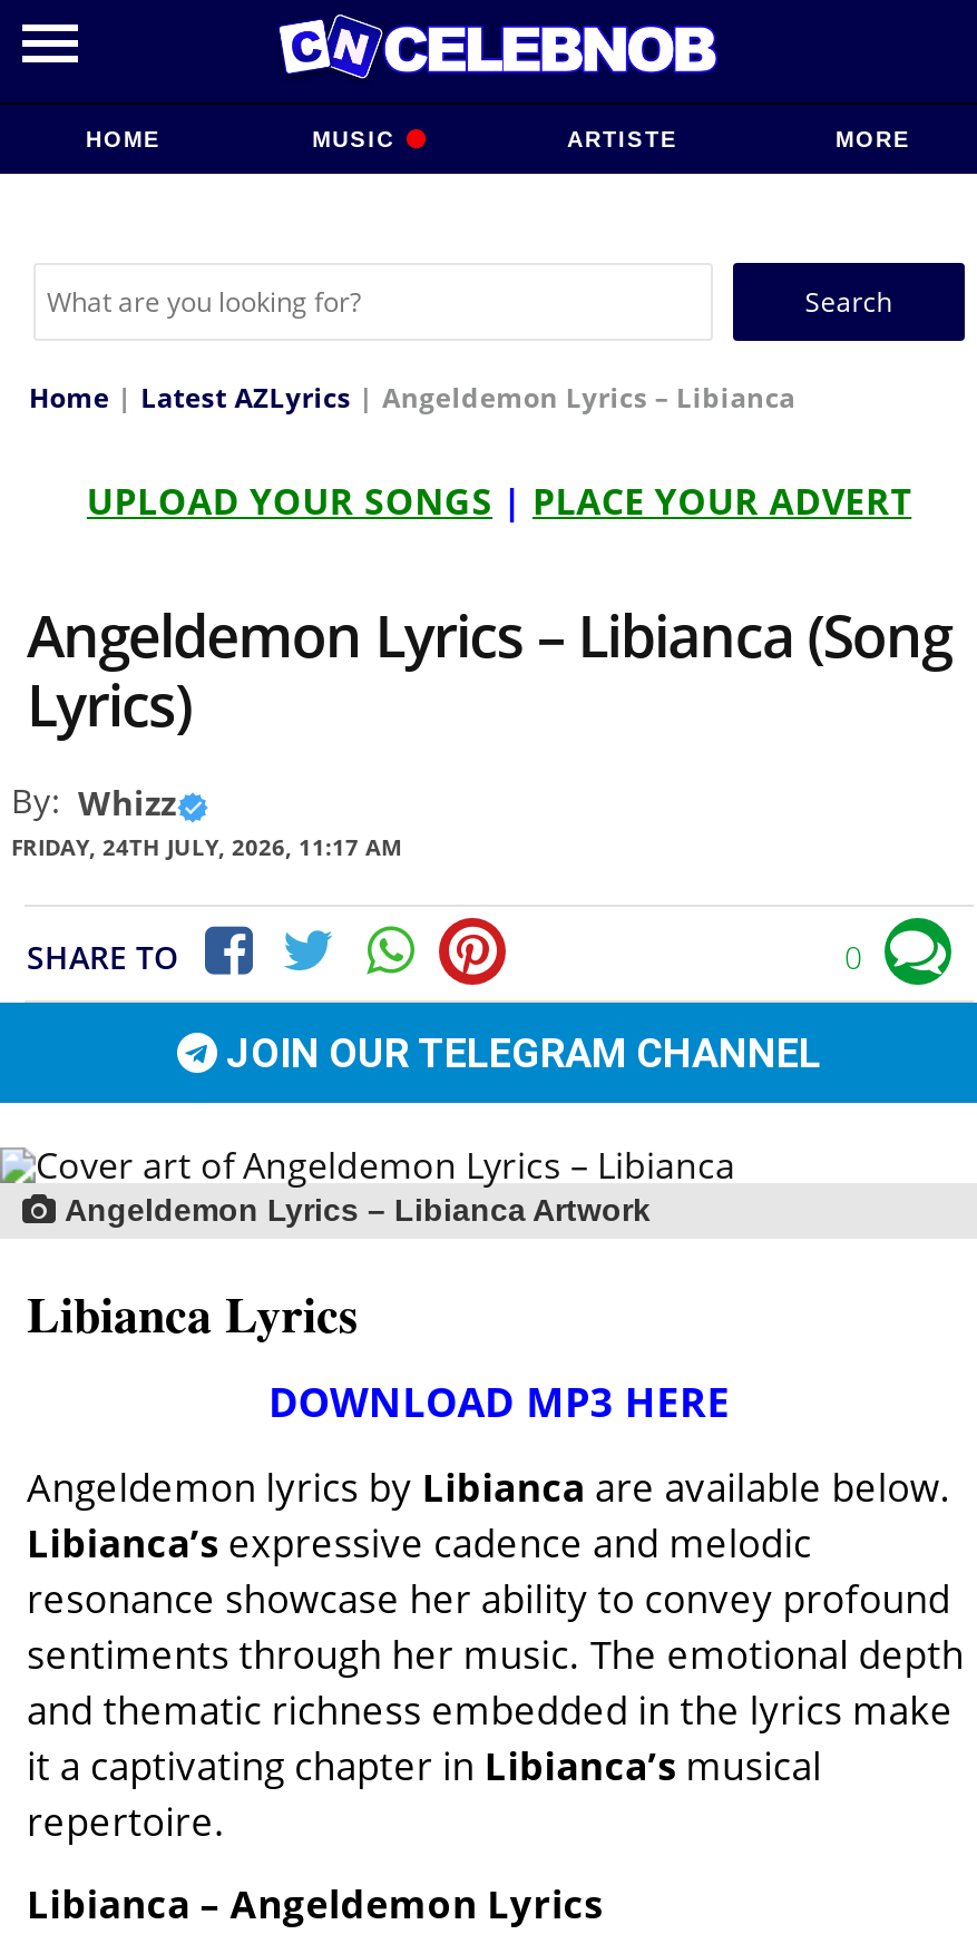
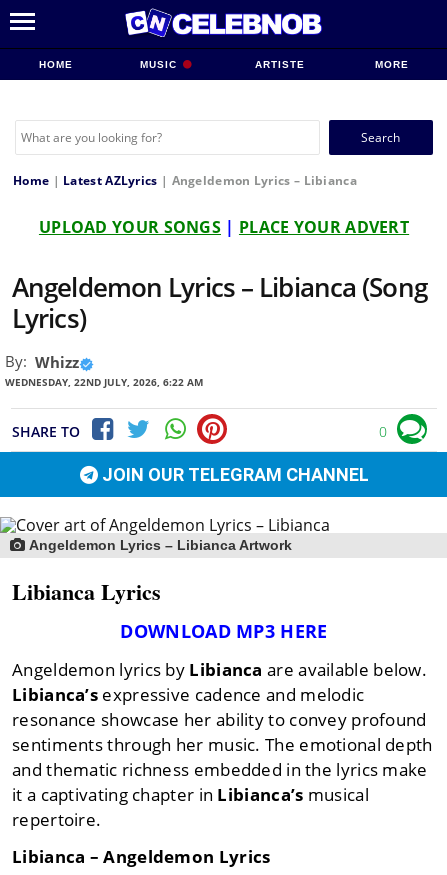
[11,832,401,863] FRIDAY, 24TH JULY, 2026, 11:17 AM -> [5,375,203,389] WEDNESDAY, 22ND JULY, 2026, 6:22 AM

